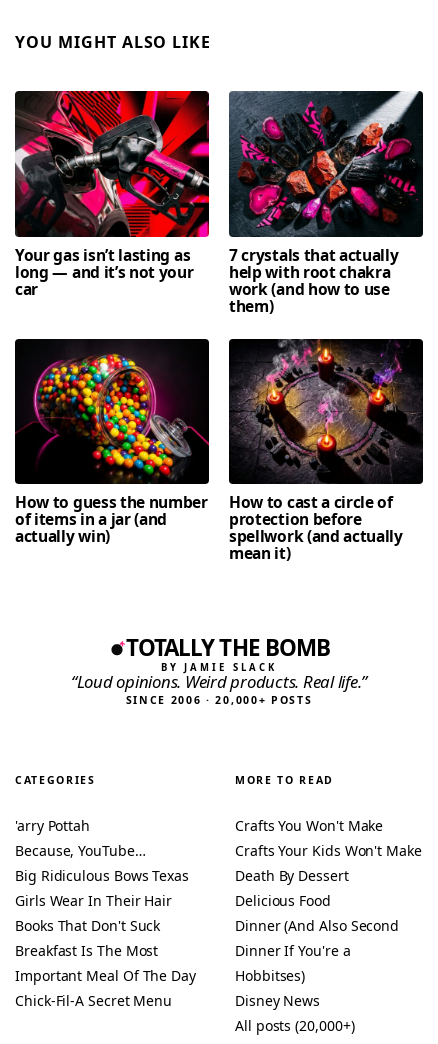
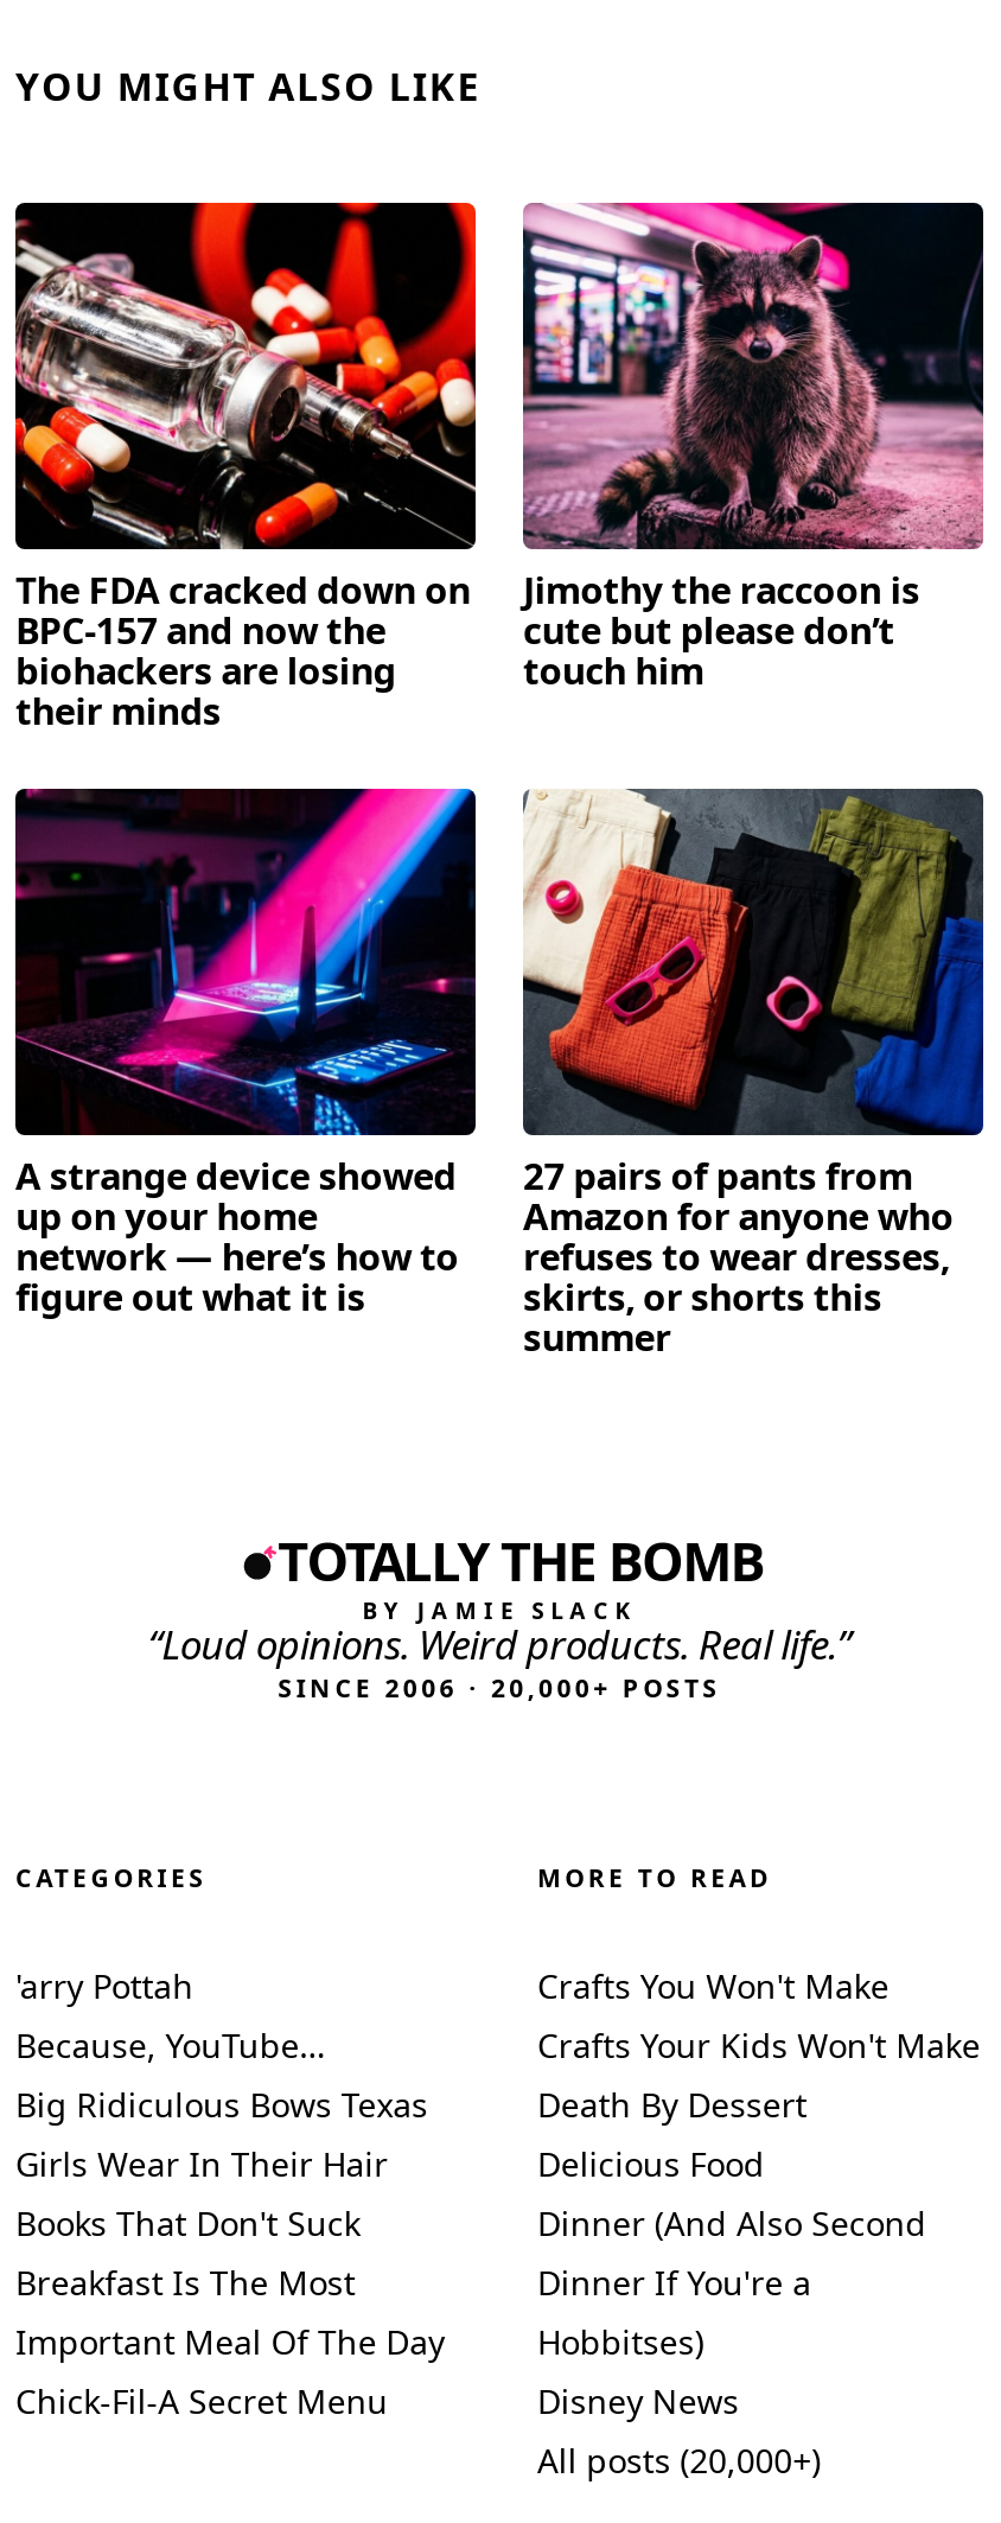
[15,90,210,299] [image] | Your gas isn’t lasting as | long — and it’s not your | car -> [13,199,478,737] [image] | The FDA cracked down on | BPC-157 and now the | biohackers are losing | their minds
[228,90,424,316] [image] | 7 crystals that actually | help with root chakra | work (and how to use | them) -> [521,199,986,696] [image] | Jimothy the raccoon is | cute but please don’t | touch him
[15,338,210,547] [image] | How to guess the number | of items in a jar (and | actually win) -> [13,785,476,1323] [image] | A strange device showed | up on your home | network — here’s how to | figure out what it is
[228,338,424,564] [image] | How to cast a circle of | protection before | spellwork (and actually | mean it) -> [521,790,986,1363] [image] | 27 pairs of pants from | Amazon for anyone who | refuses to wear dresses, | skirts, or shorts this | summer

